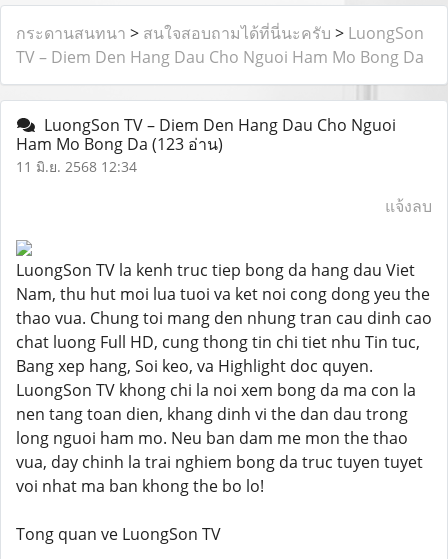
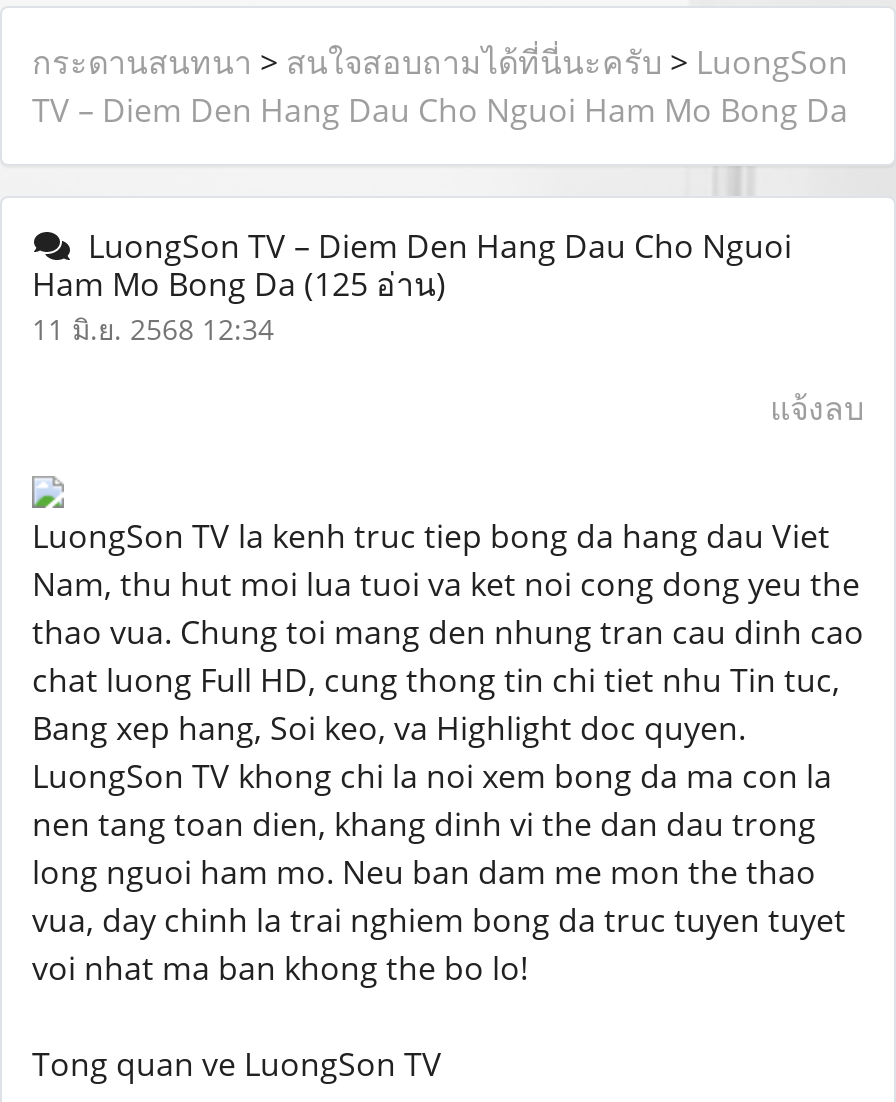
[16,133,223,155] Ham Mo Bong Da (123 อ่าน) -> [32,262,446,306] Ham Mo Bong Da (125 อ่าน)

